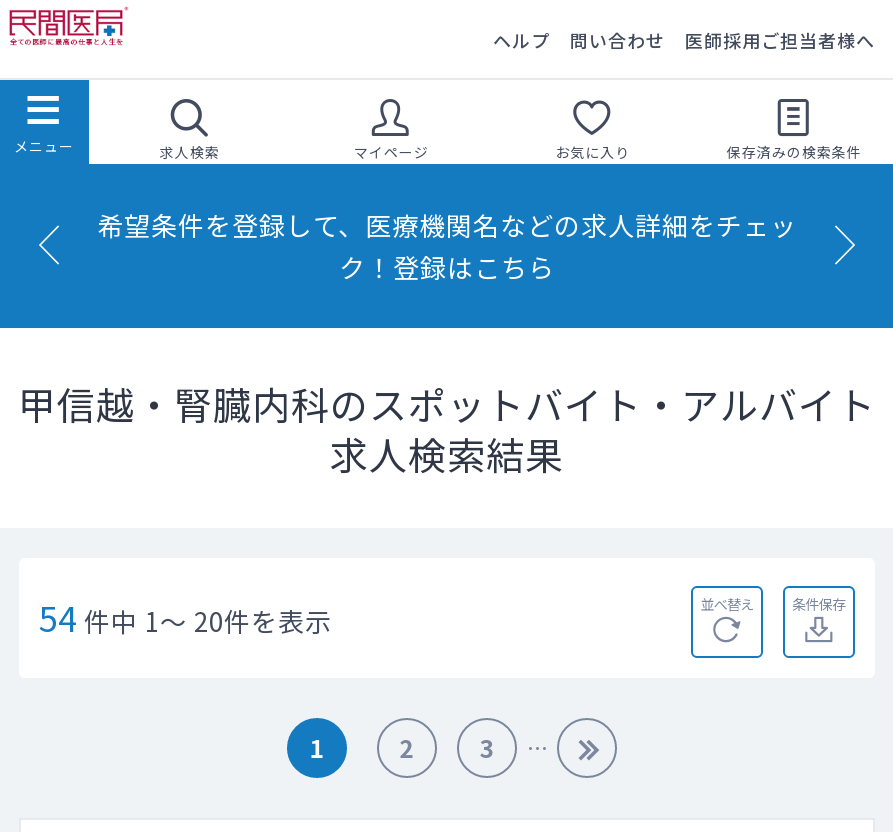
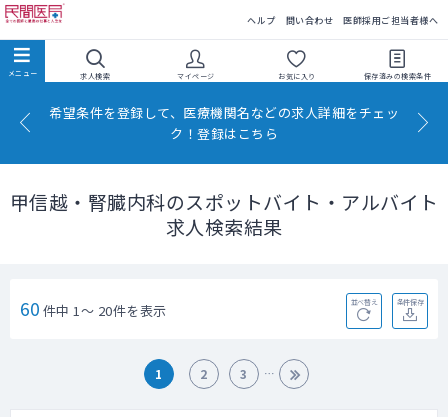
[39,592,332,642] 54件中 1～ 20件を表示 -> [20,296,166,321] 60件中 1～ 20件を表示

